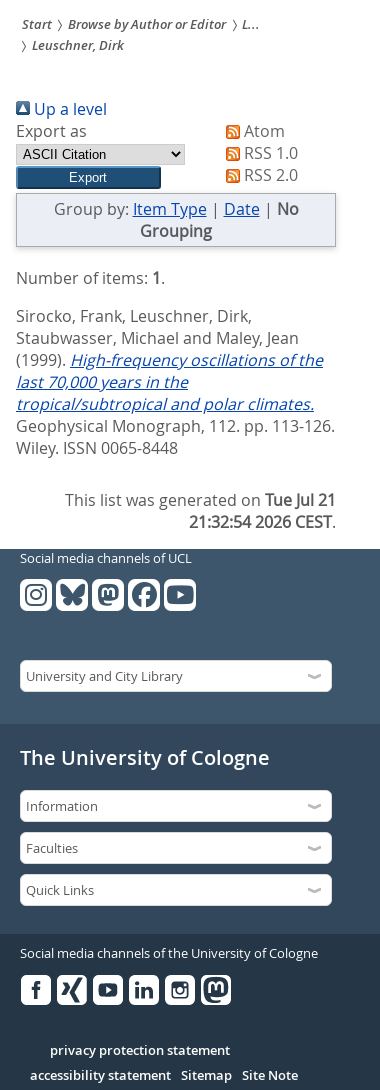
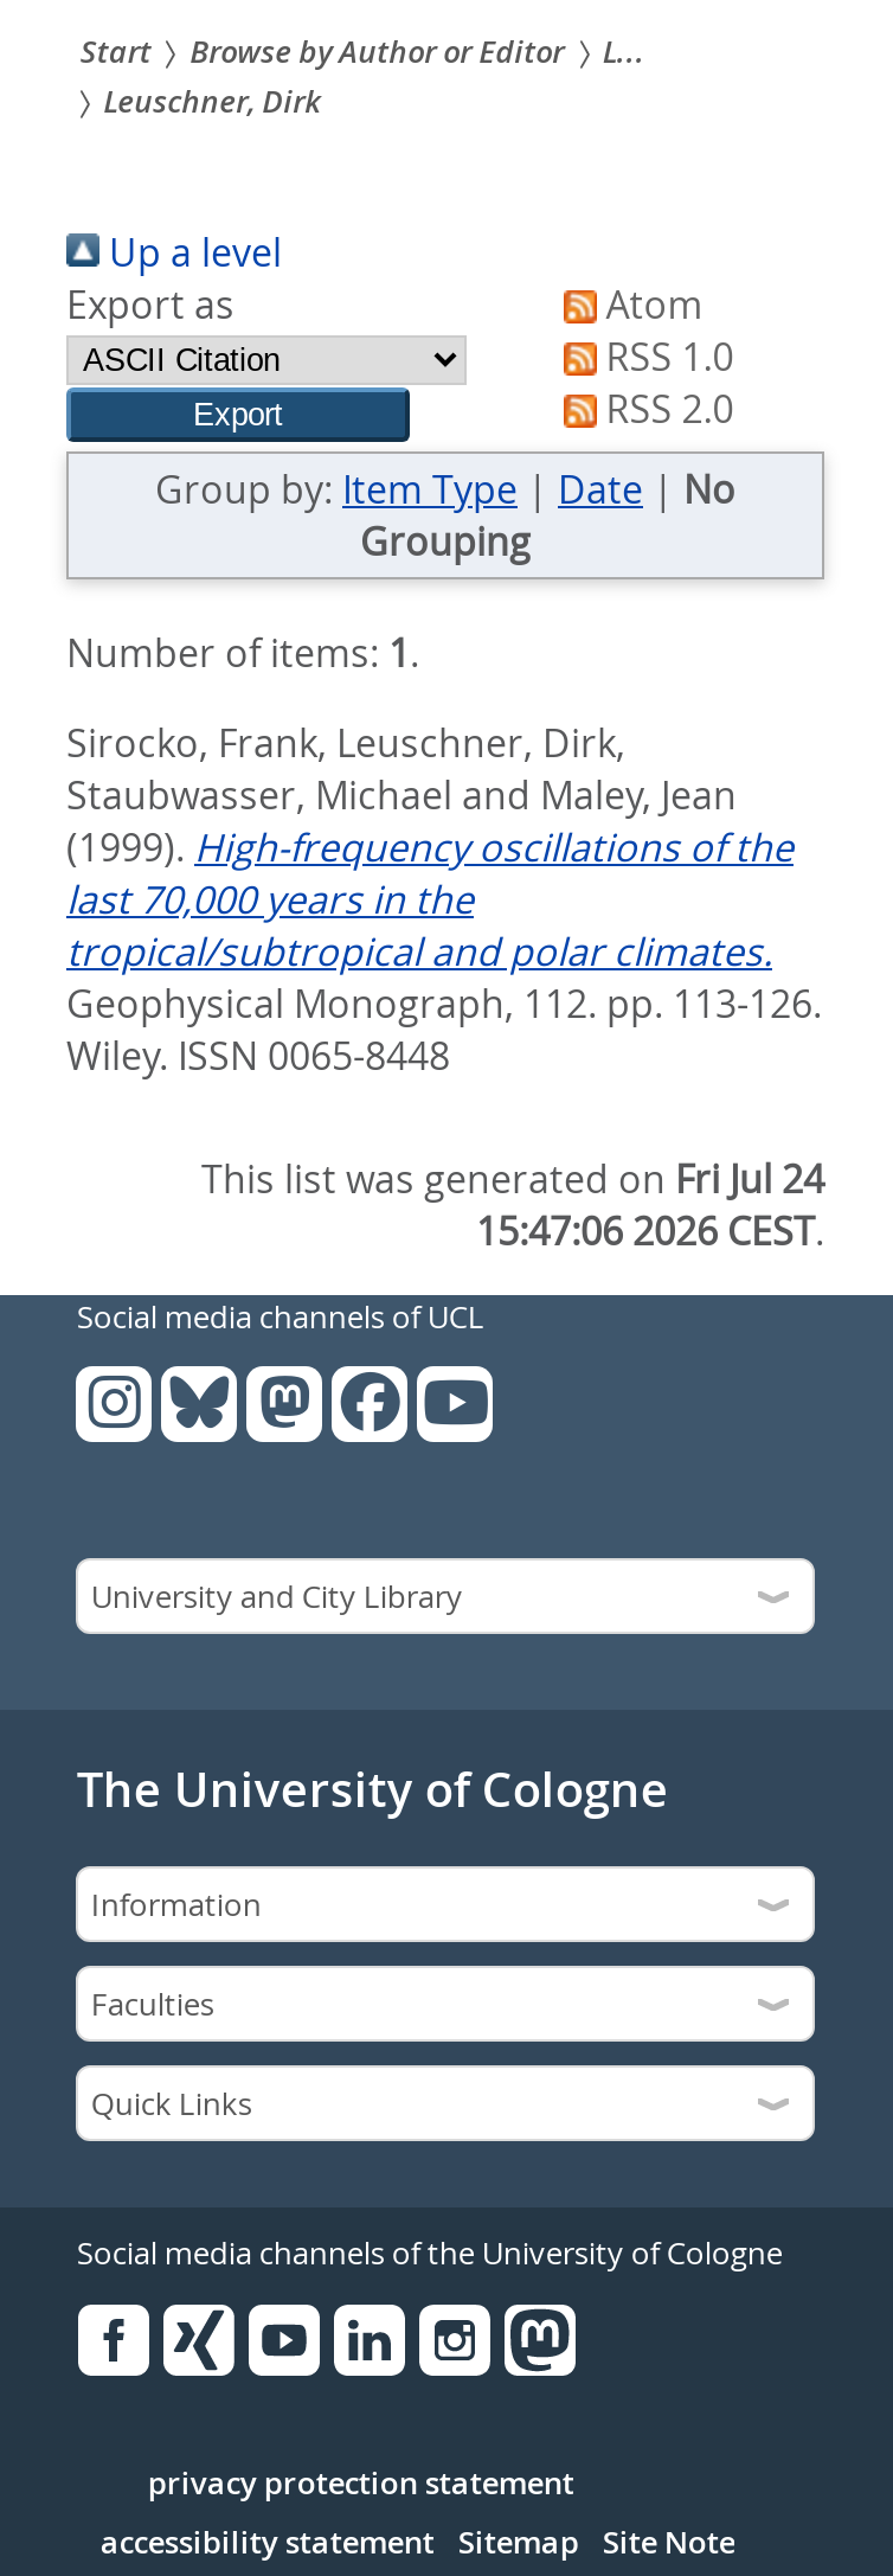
[65,489,336,511] This list was generated on Tue Jul 21 -> [201,1153,824,1205] This list was generated on Fri Jul 24
[189,511,336,533] 21:32:54 2026 CEST. -> [476,1205,824,1257] 15:47:06 2026 CEST.

